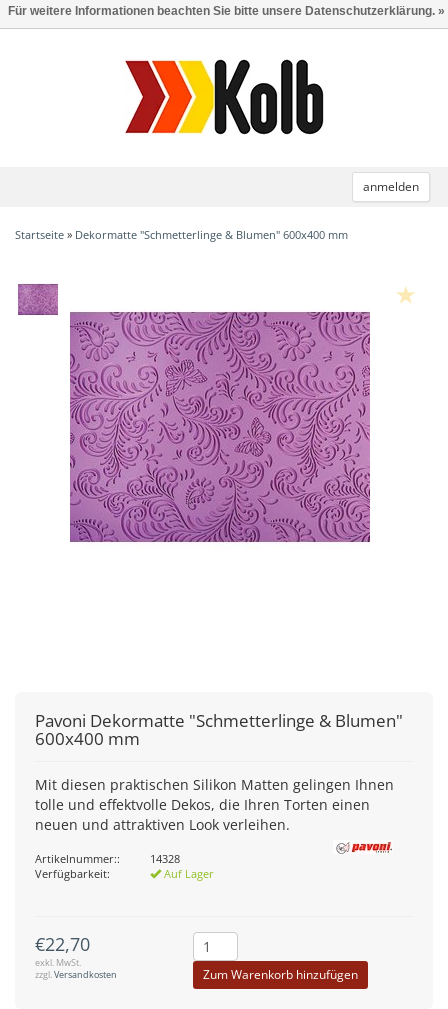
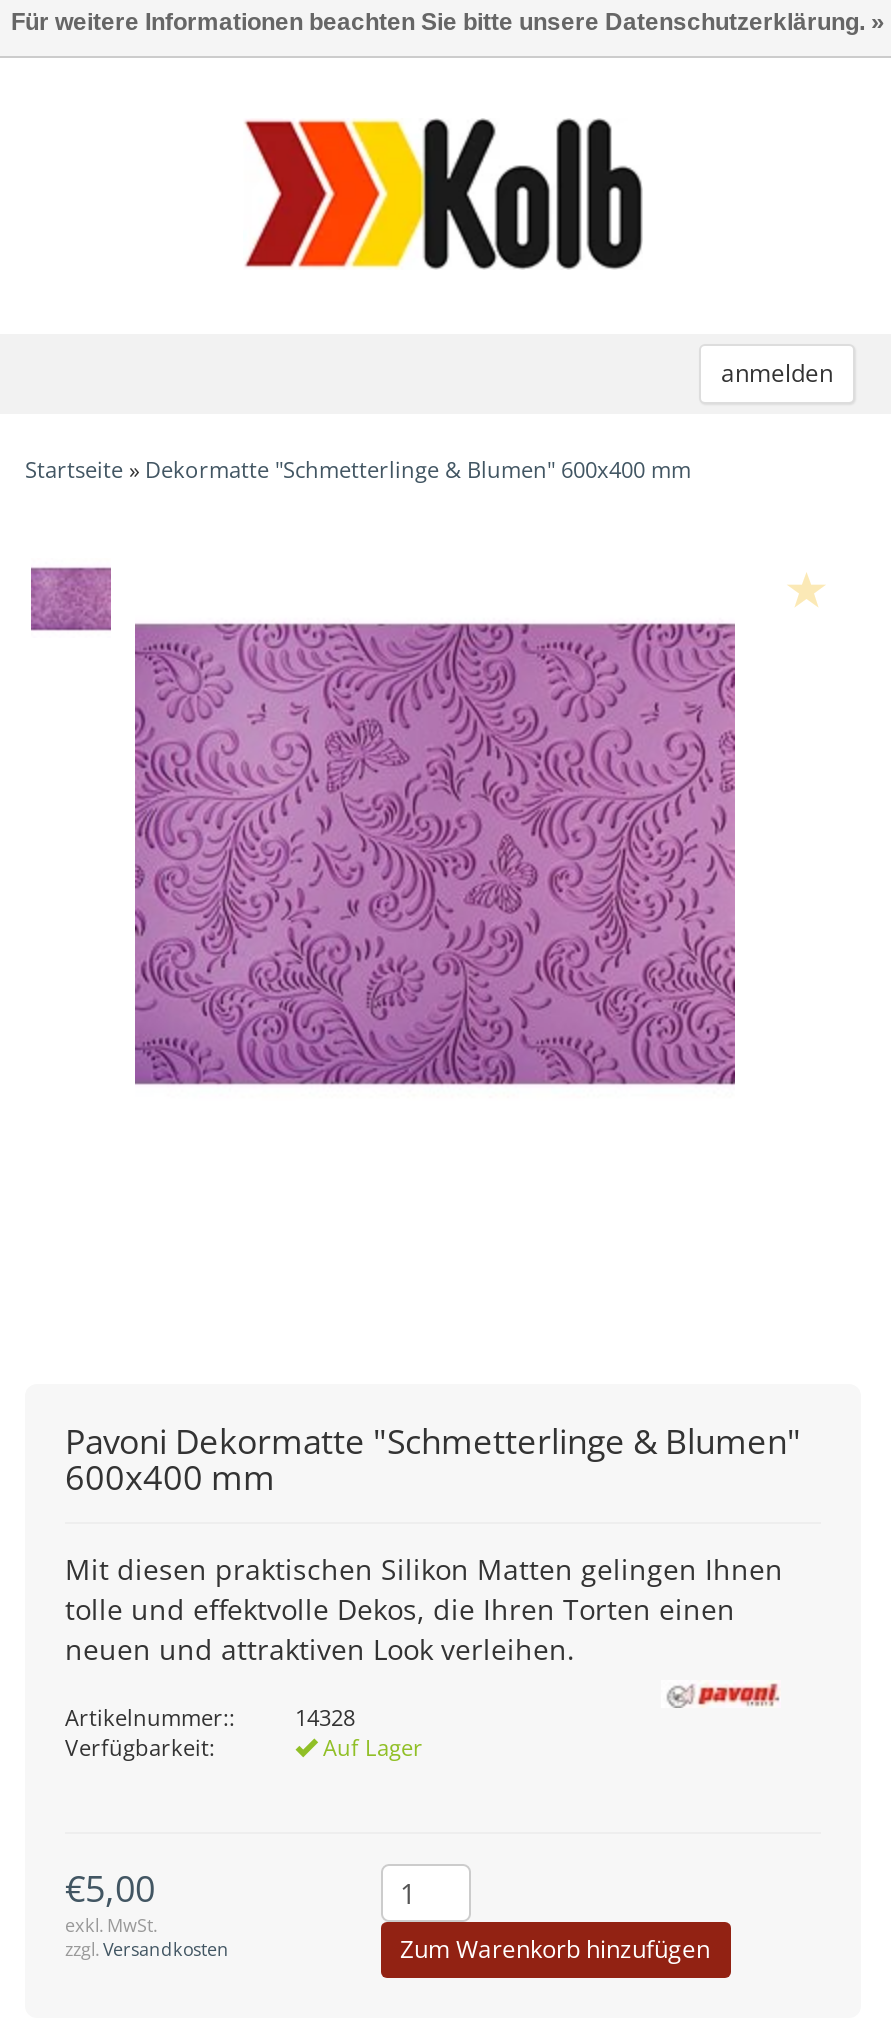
[35,932,90,956] €22,70 -> [65,1864,155,1912] €5,00

